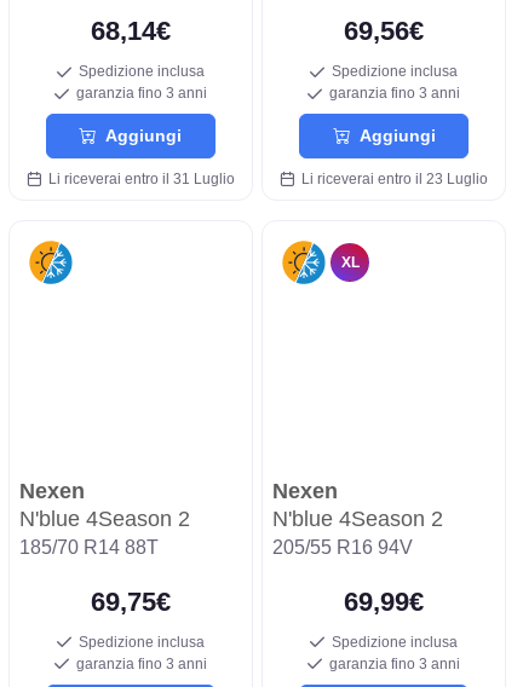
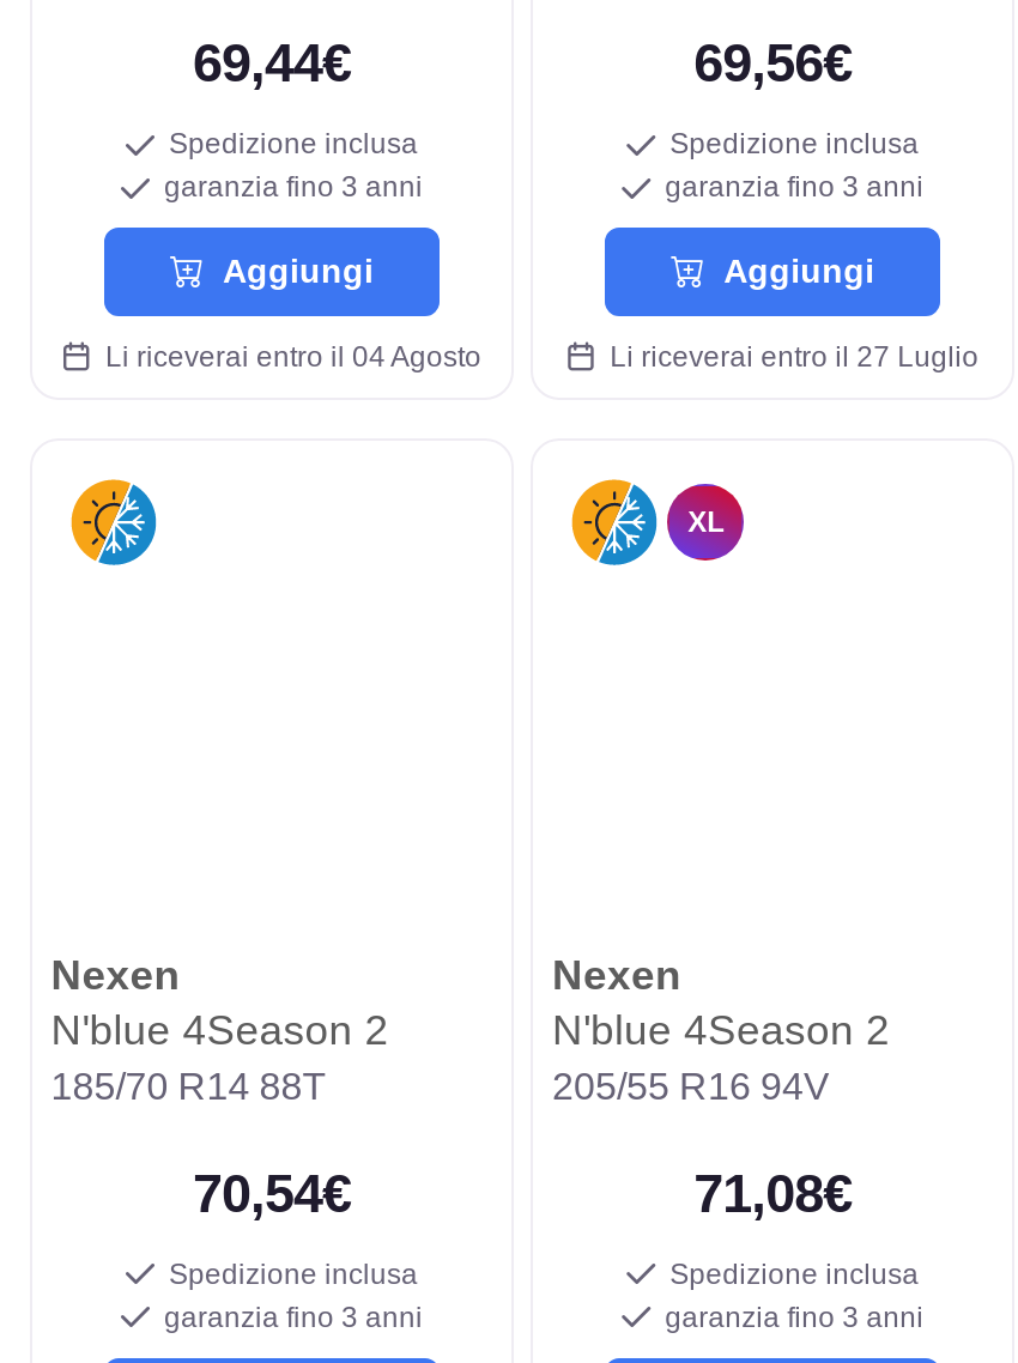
[91,16,171,46] 68,14€ -> [193,34,351,93] 69,44€
[41,170,235,187] Li riceverai entro il 31 Luglio -> [91,339,481,373] Li riceverai entro il 04 Agosto
[294,170,488,187] Li riceverai entro il 23 Luglio -> [596,339,979,373] Li riceverai entro il 27 Luglio
[91,586,171,616] 69,75€ -> [193,1163,351,1223] 70,54€
[344,586,424,616] 69,99€ -> [694,1163,852,1223] 71,08€

